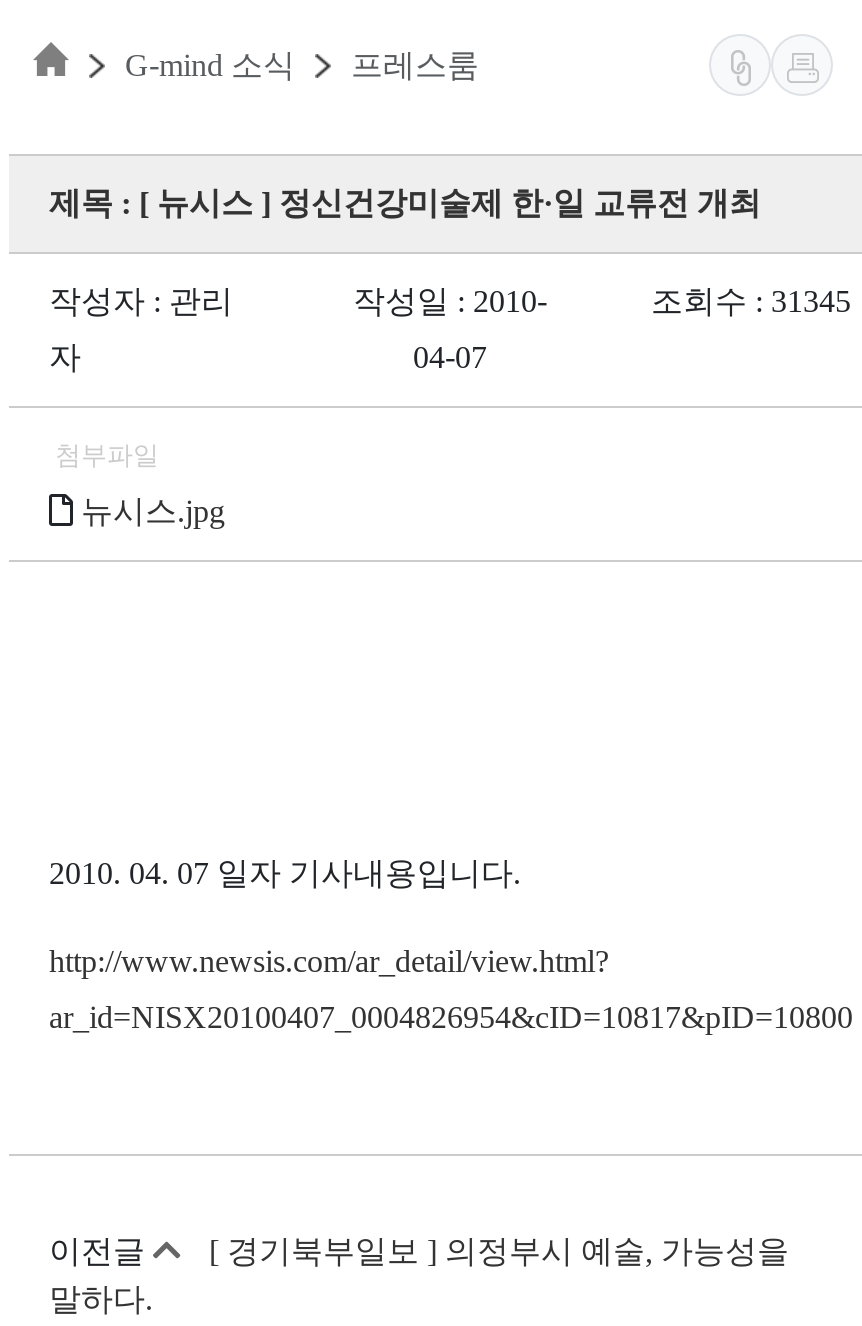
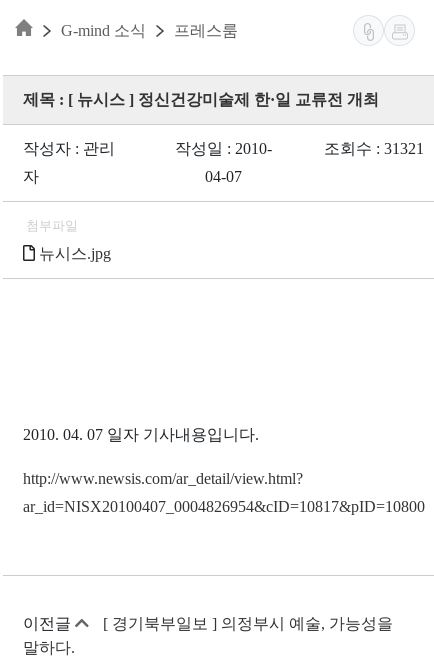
[651,284,851,318] 조회수 : 31345 -> [324,140,424,157] 조회수 : 31321

